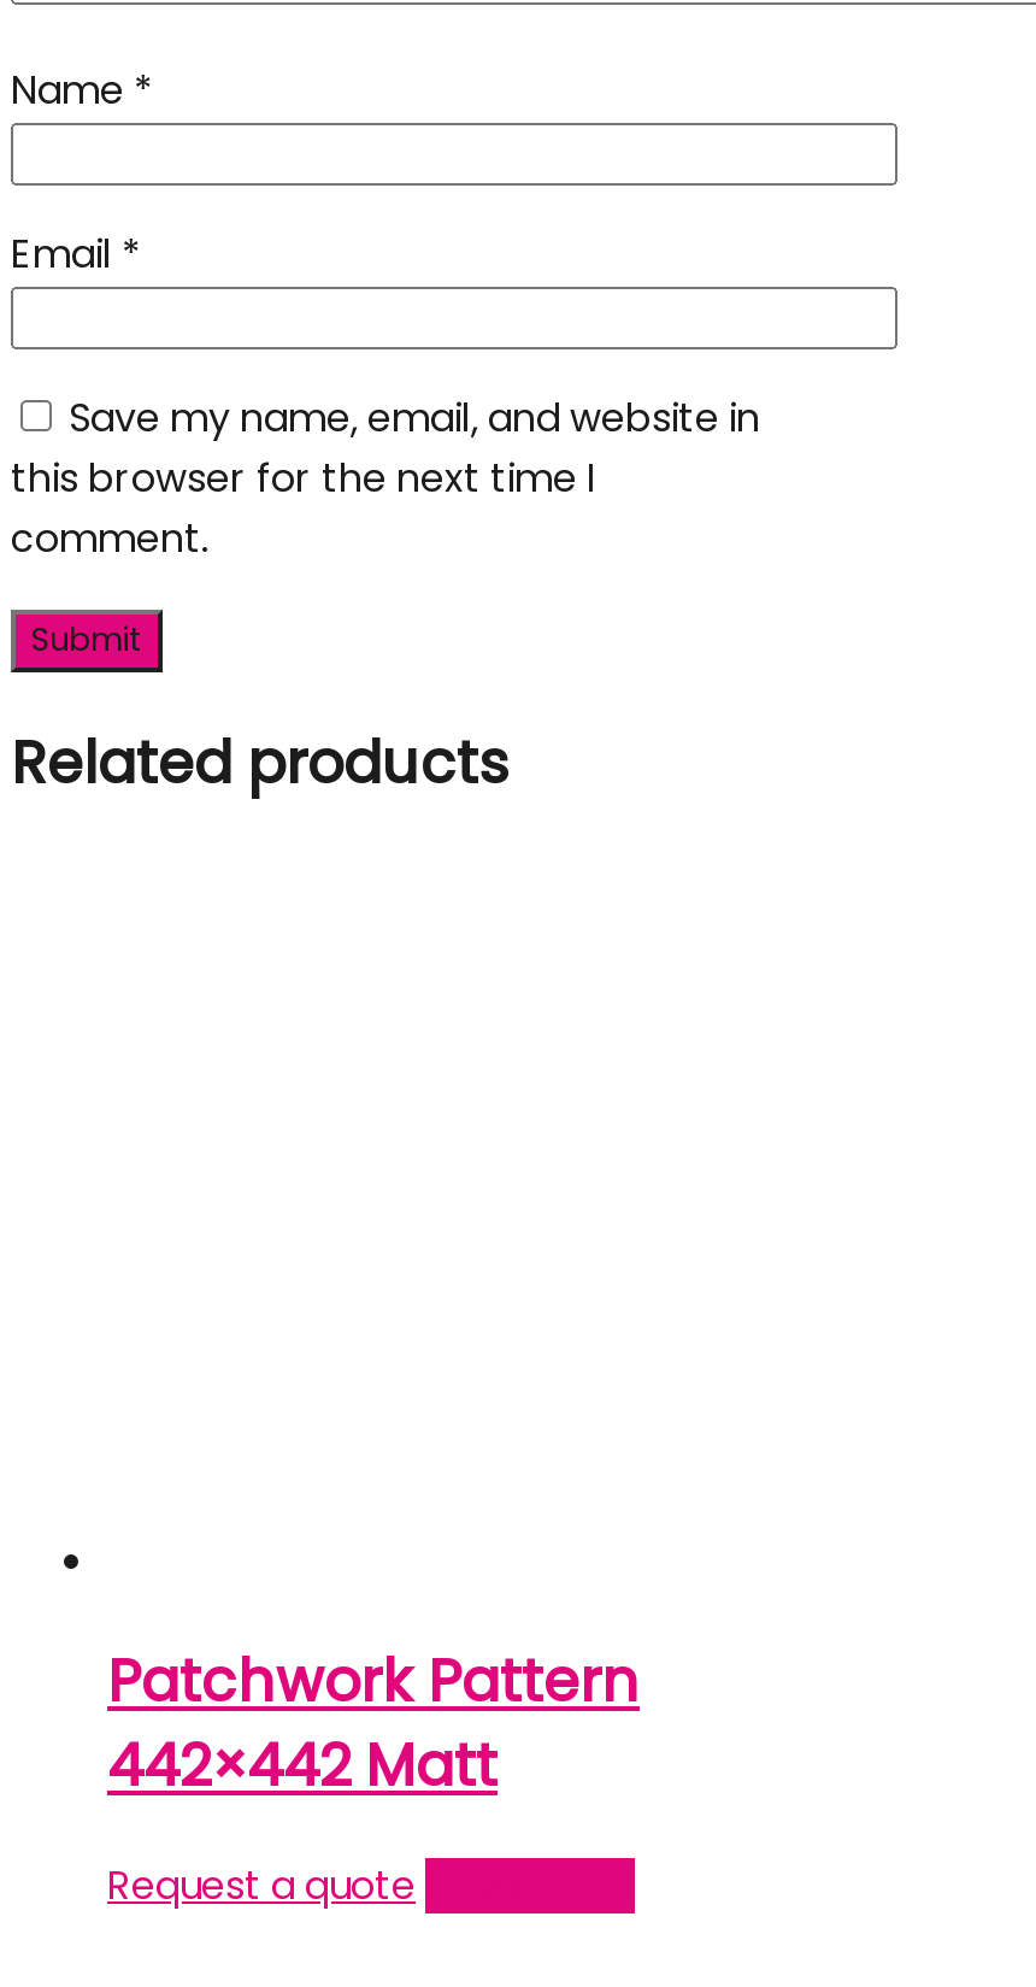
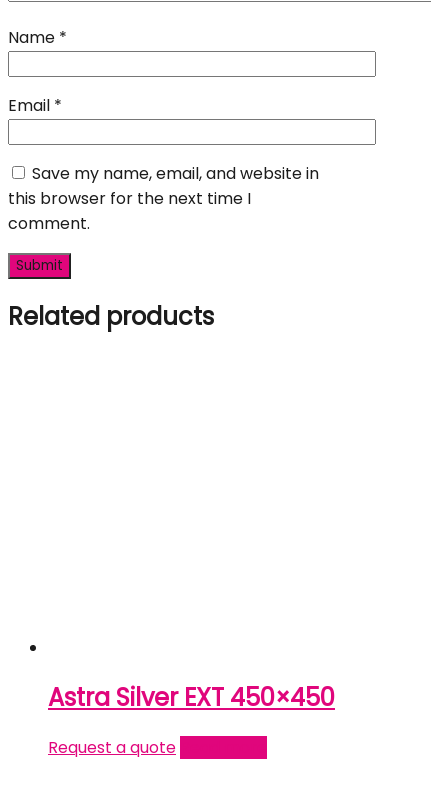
[107,1642,640,1806] Patchwork Pattern | 442×442 Matt -> [48,681,335,714] Astra Silver EXT 450×450

